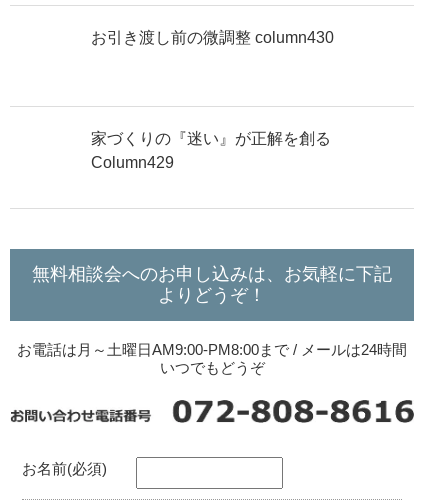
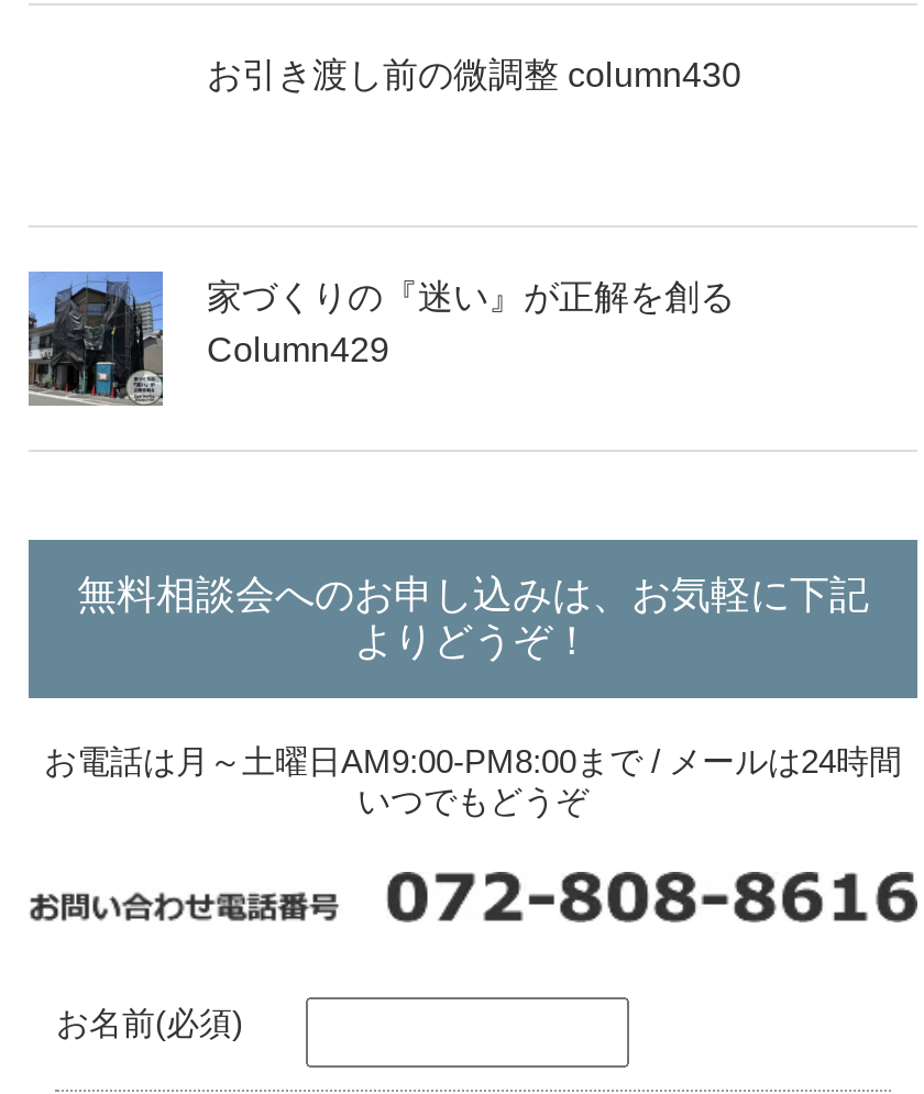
none -> [26,269,165,408] [image]

